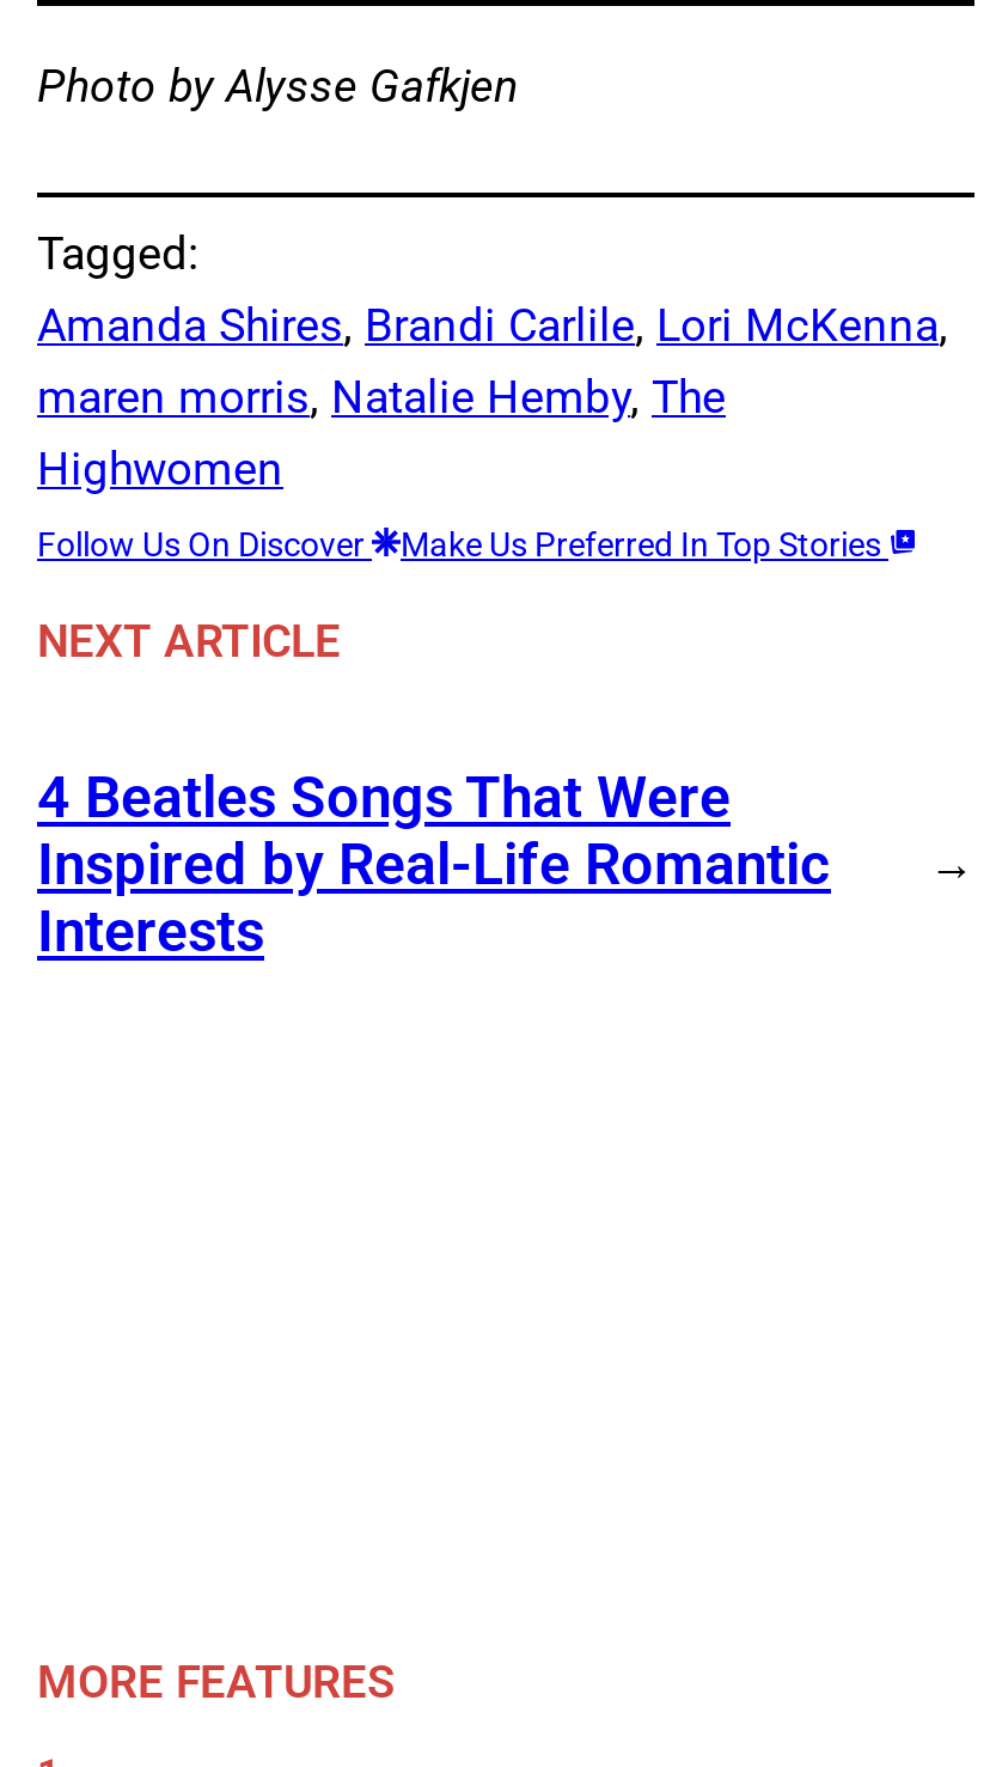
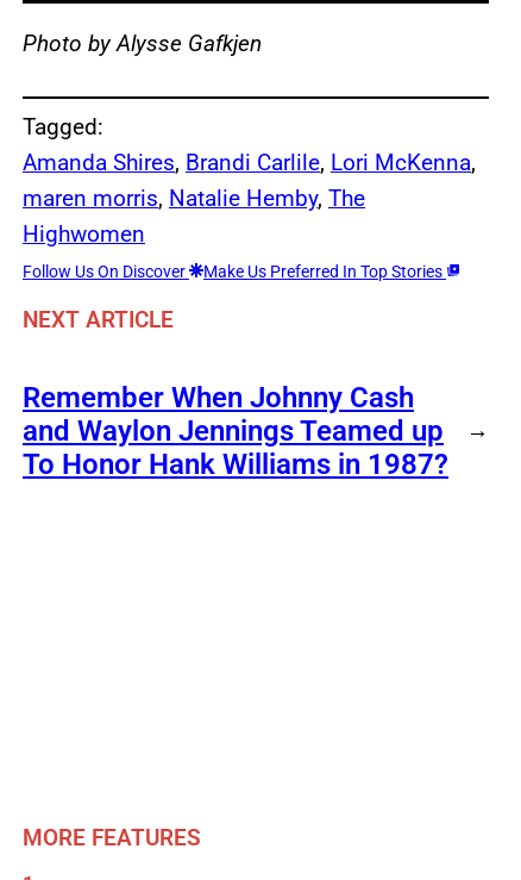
[37,764,831,964] 4 Beatles Songs That Were | Inspired by Real-Life Romantic | Interests -> [23,381,448,481] Remember When Johnny Cash | and Waylon Jennings Teamed up | To Honor Hank Williams in 1987?

